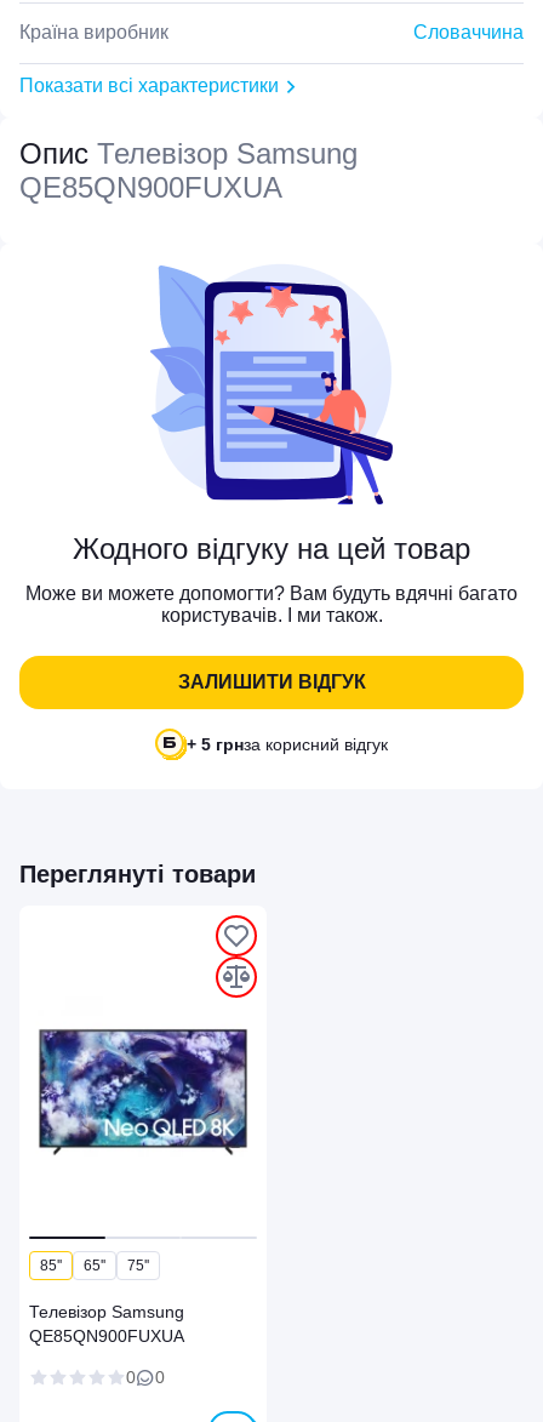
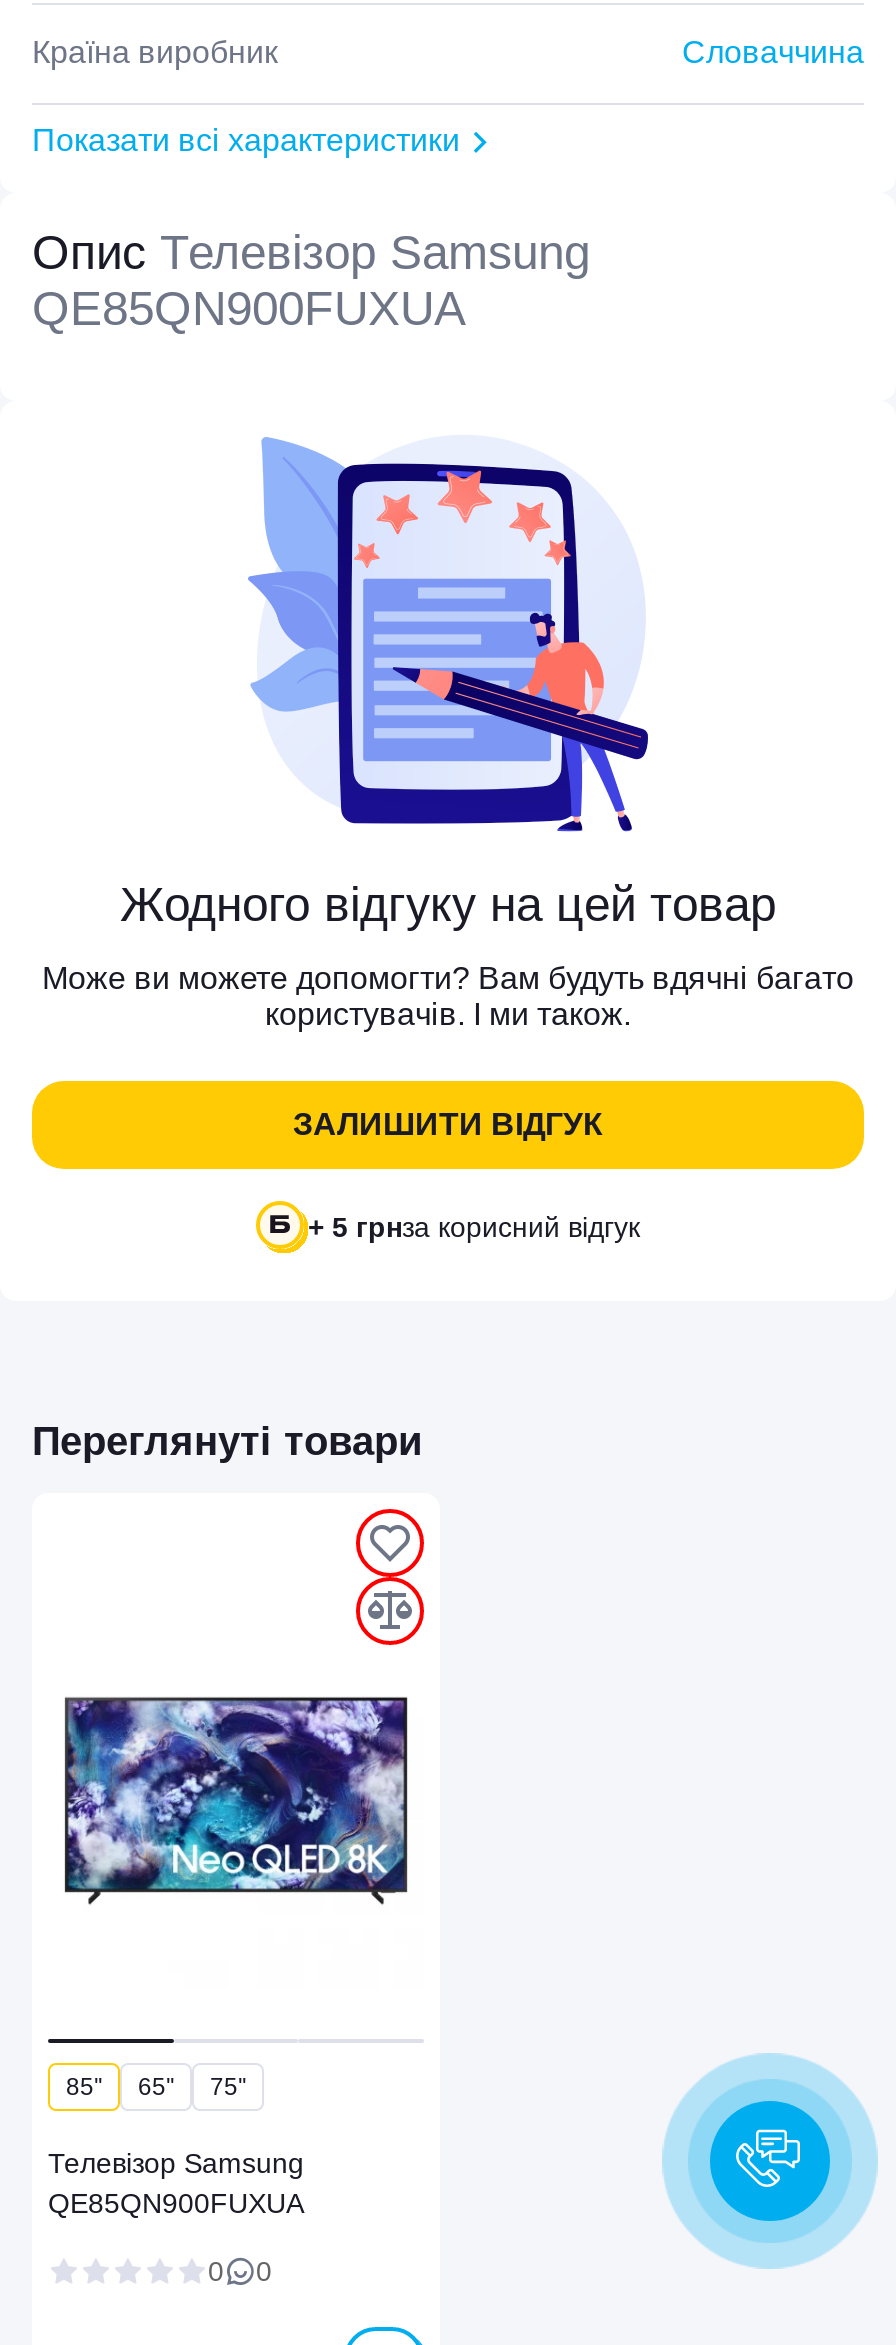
none -> [662,2053,878,2269] [image]

